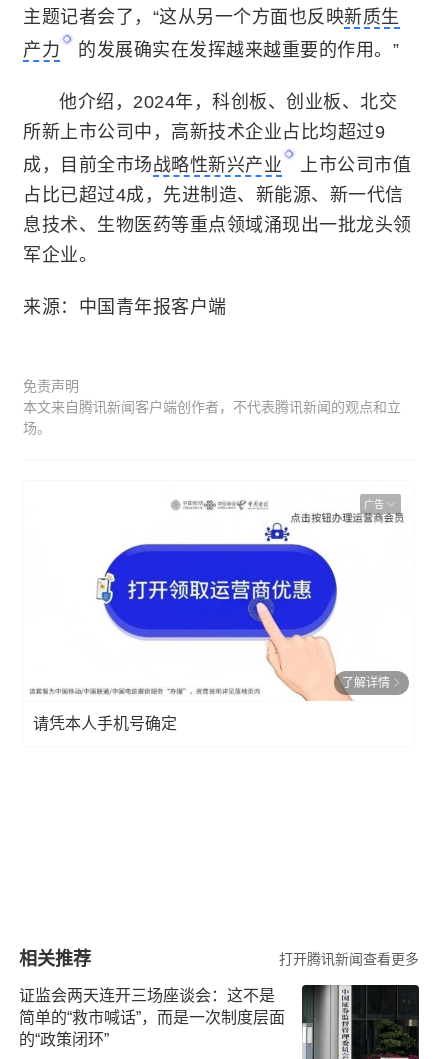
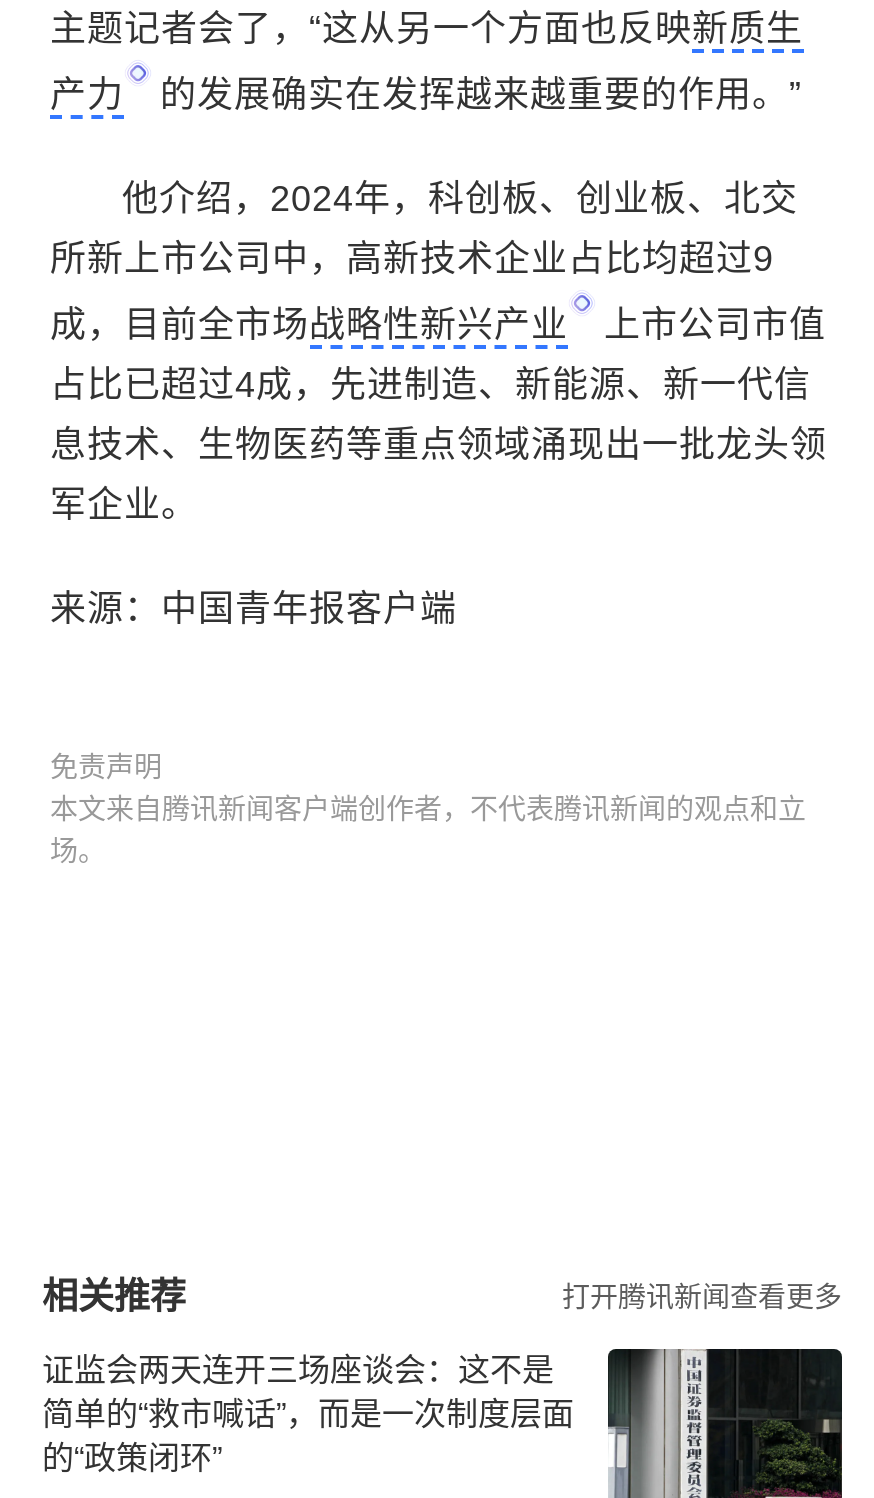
[31,495,410,702] [image] | 广告 -> none
[33,675,390,731] 了解详情 | 请凭本人手机号确定 -> none

